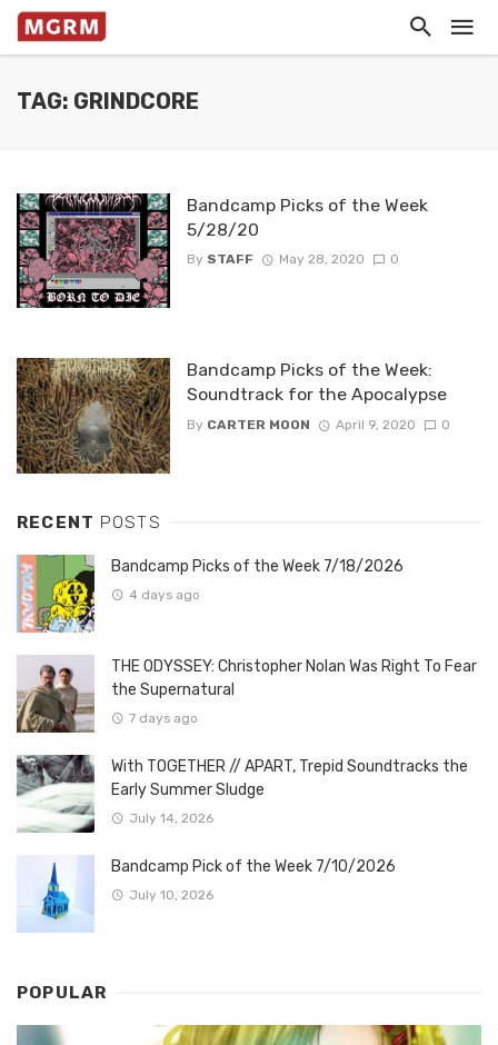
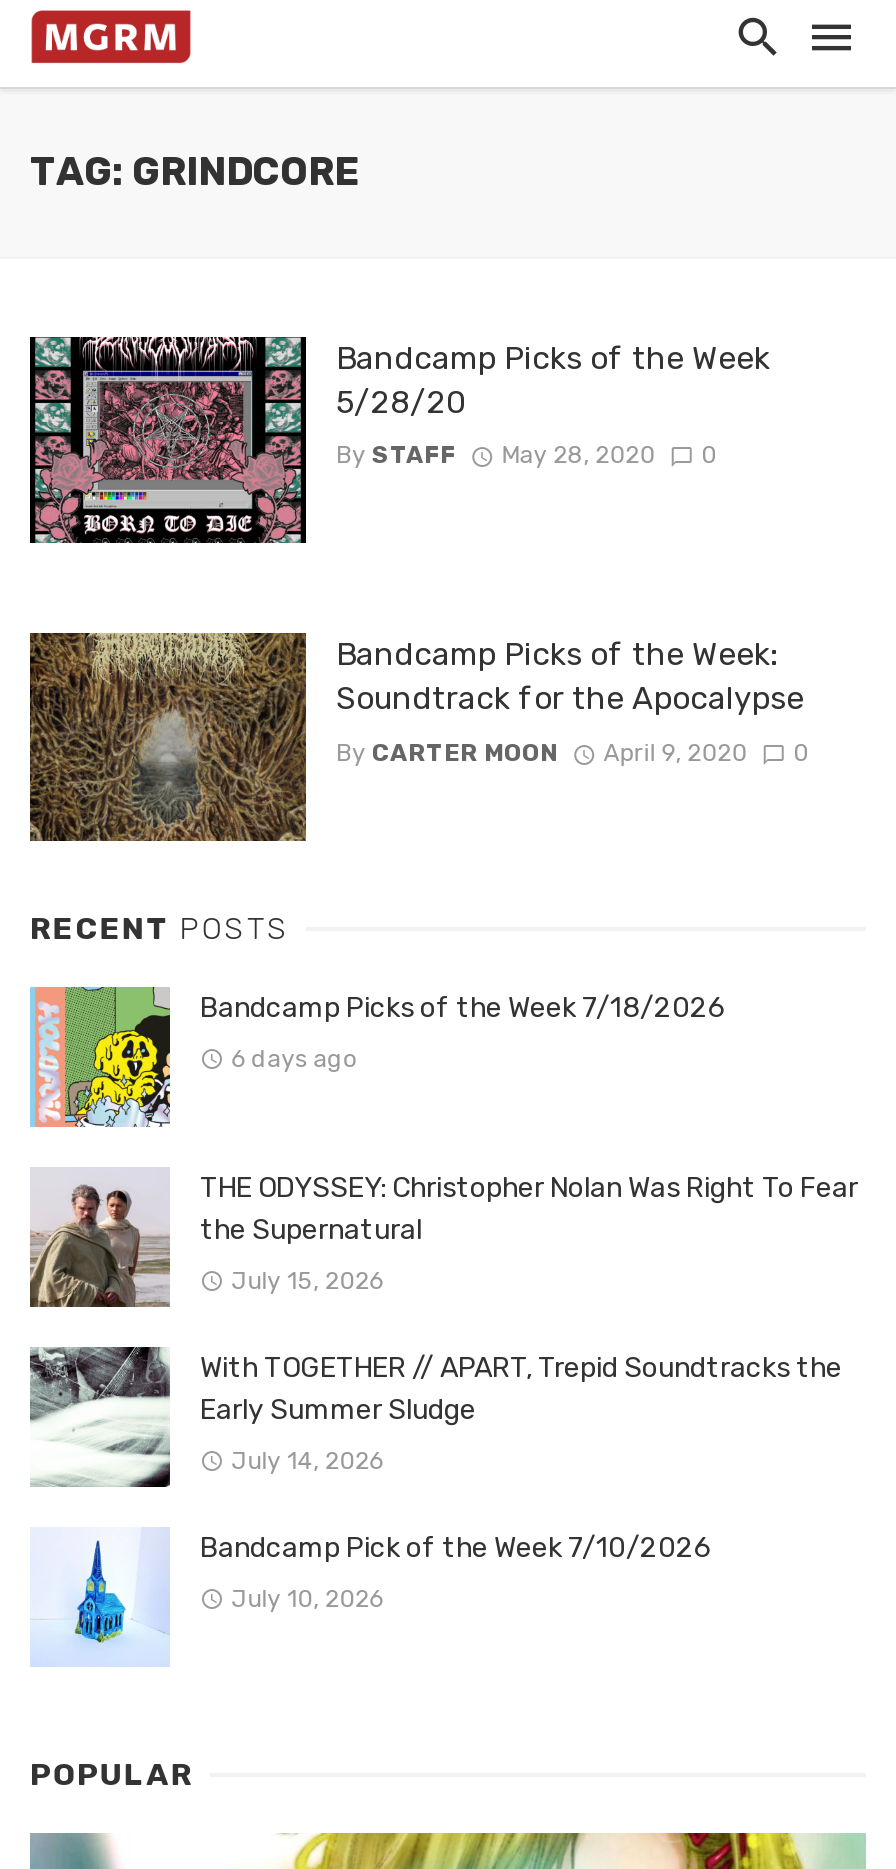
[129,586,200,602] 4 days ago -> [231,1044,357,1072] 6 days ago
[129,710,197,725] 7 days ago -> [231,1266,383,1294] July 15, 2026

